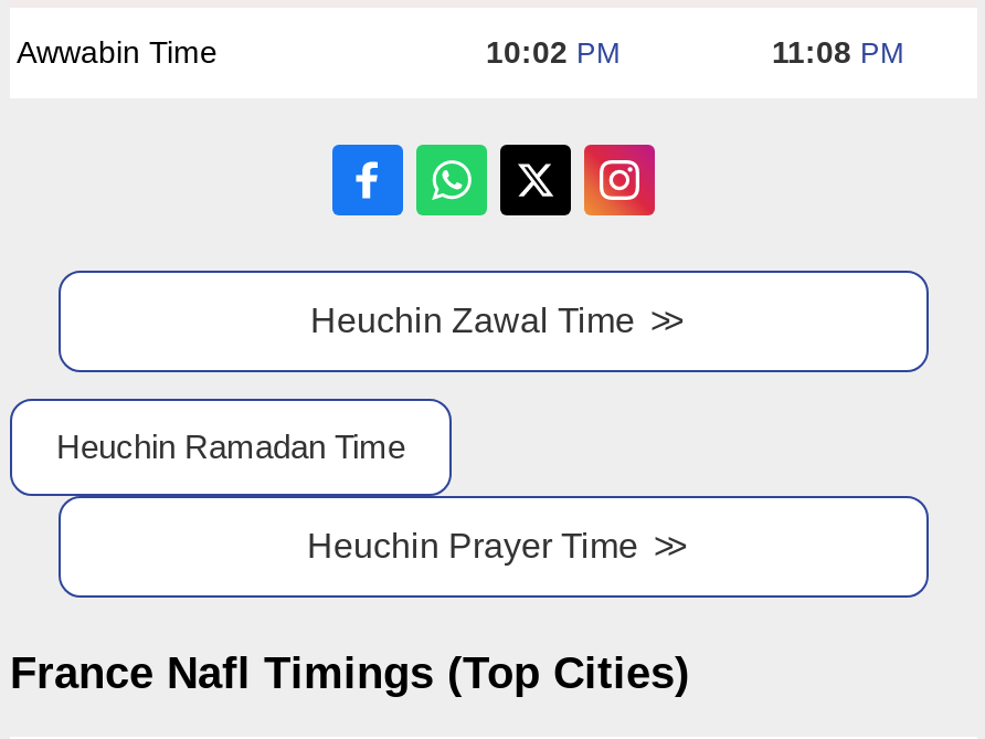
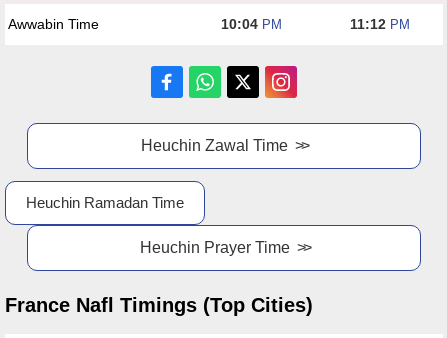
[486,34,621,70] 10:02 PM -> [220,16,281,32] 10:04 PM
[772,34,904,70] 11:08 PM -> [350,16,410,32] 11:12 PM

